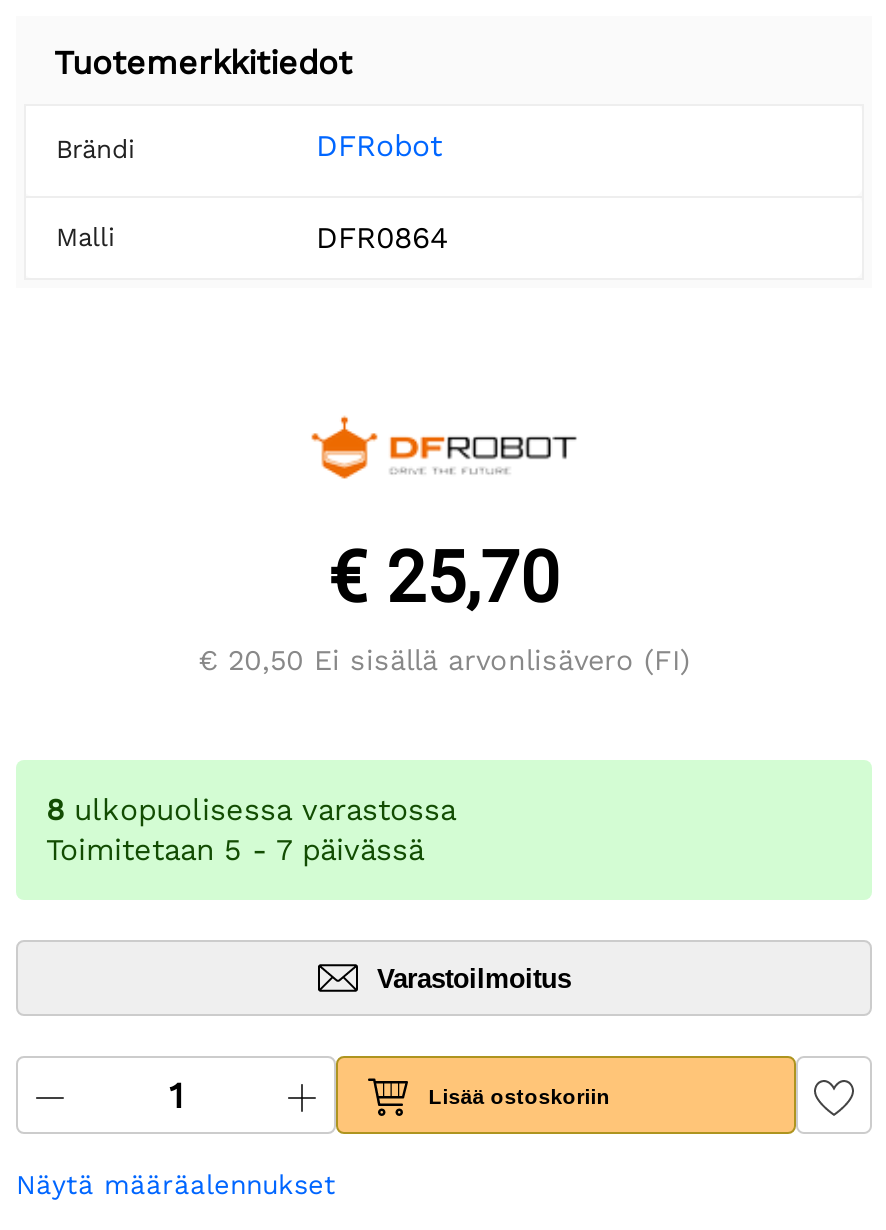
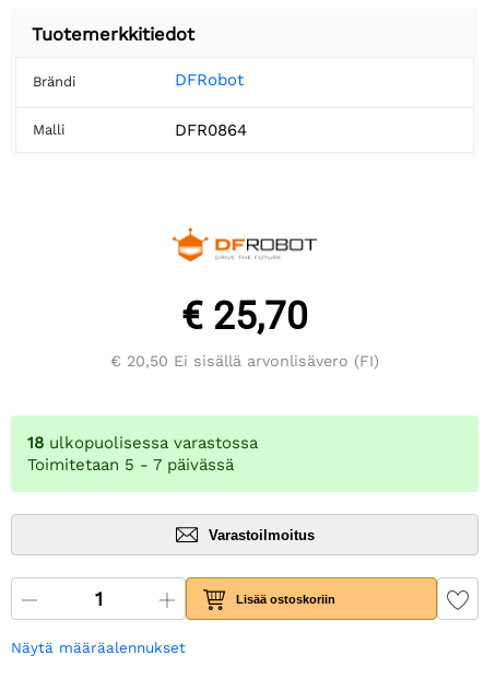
[46,793,456,829] 8 ulkopuolisessa varastossa -> [27,433,258,453] 18 ulkopuolisessa varastossa

